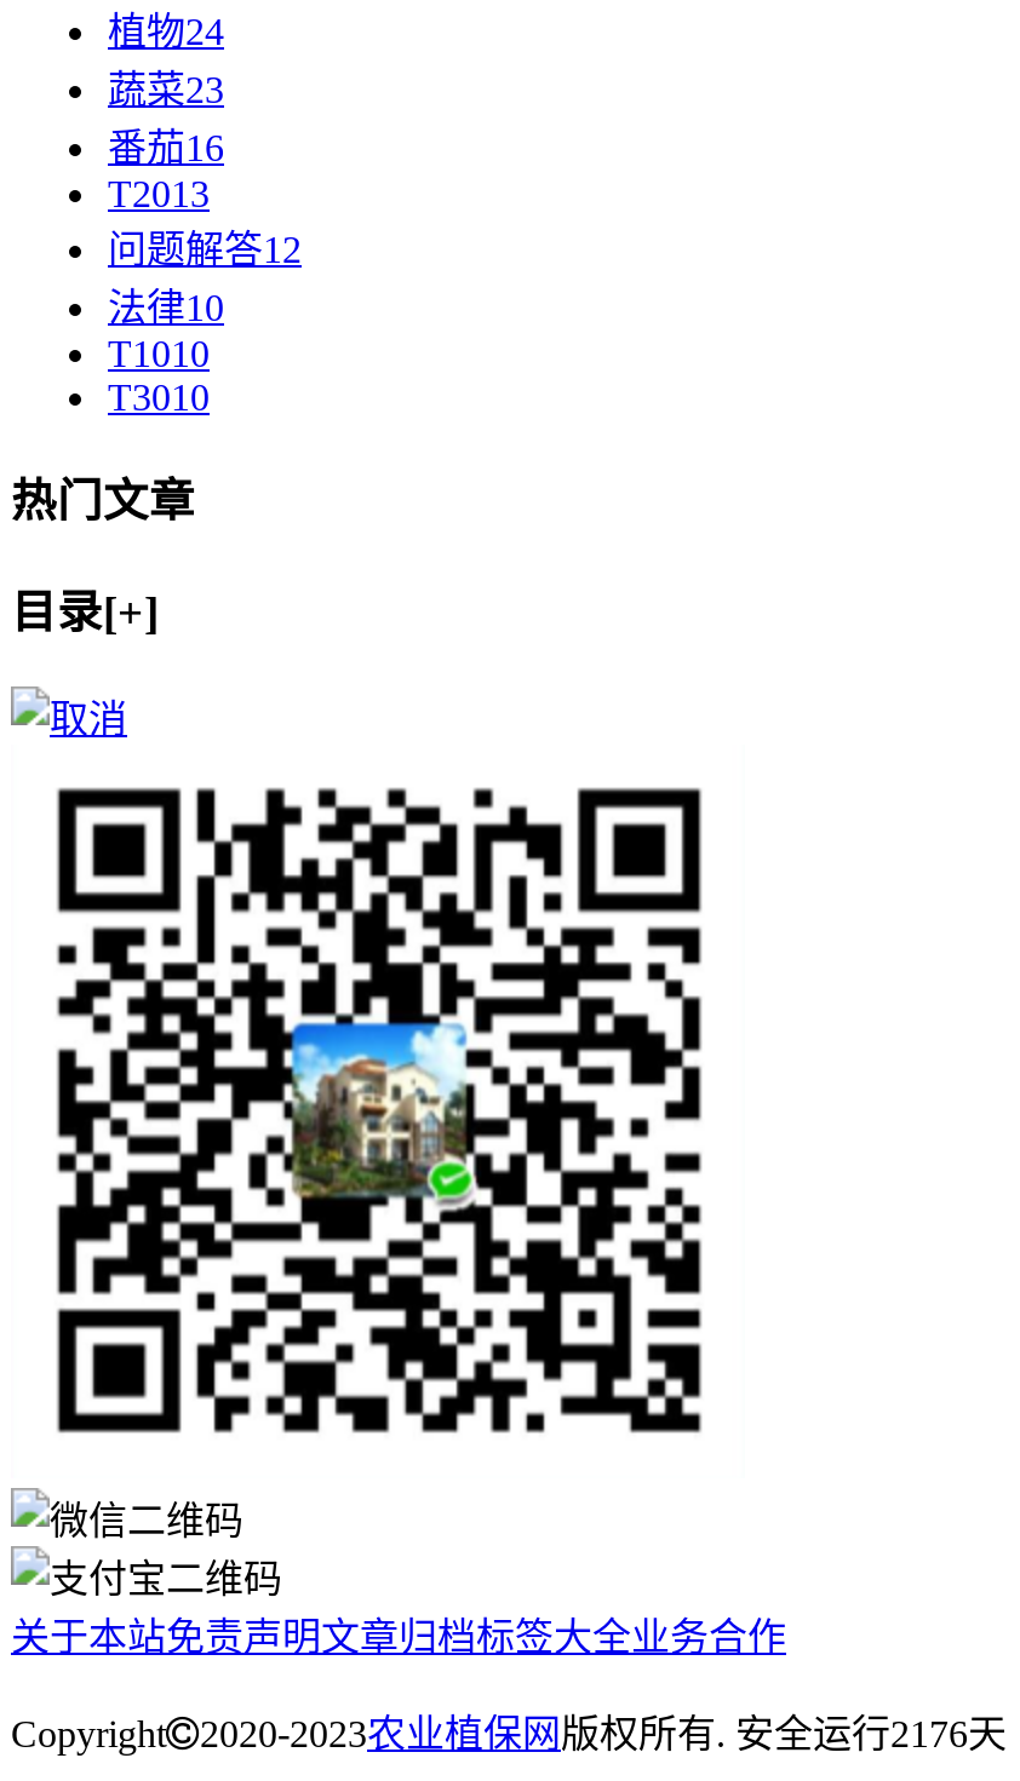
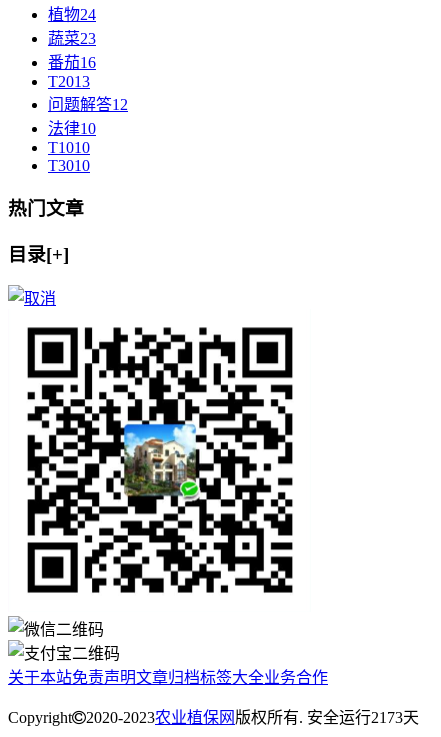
[200,1713,1007,1754] 2020-2023农业植保网版权所有. 安全运行2176天 -> [86,709,419,726] 2020-2023农业植保网版权所有. 安全运行2173天

